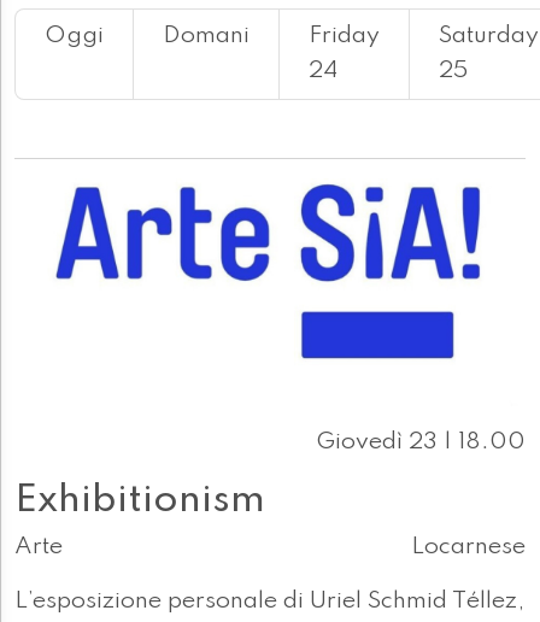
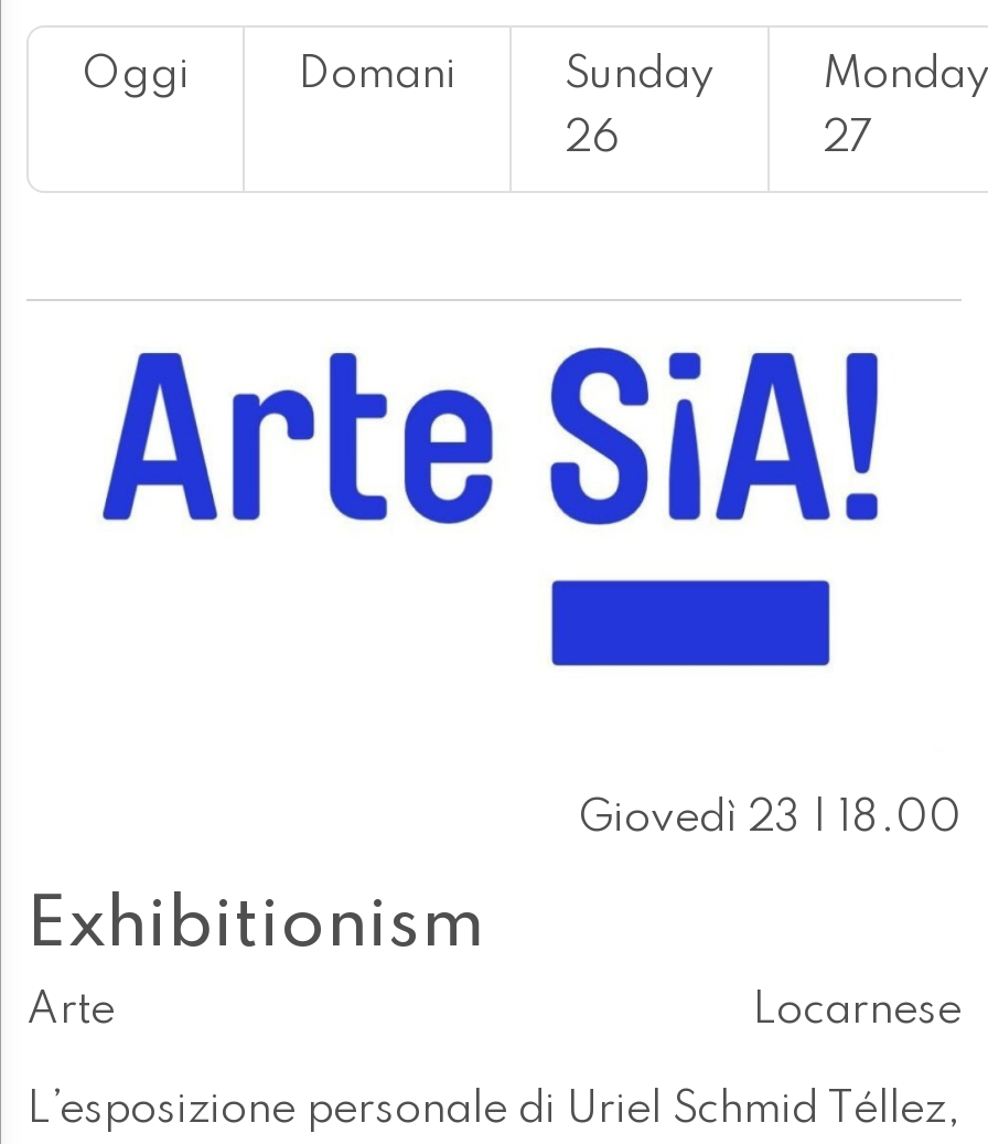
[309,25,380,84] Friday | 24 -> [565,55,715,163] Sunday | 26
[439,25,539,84] Saturday | 25 -> [823,55,988,163] Monday | 27

